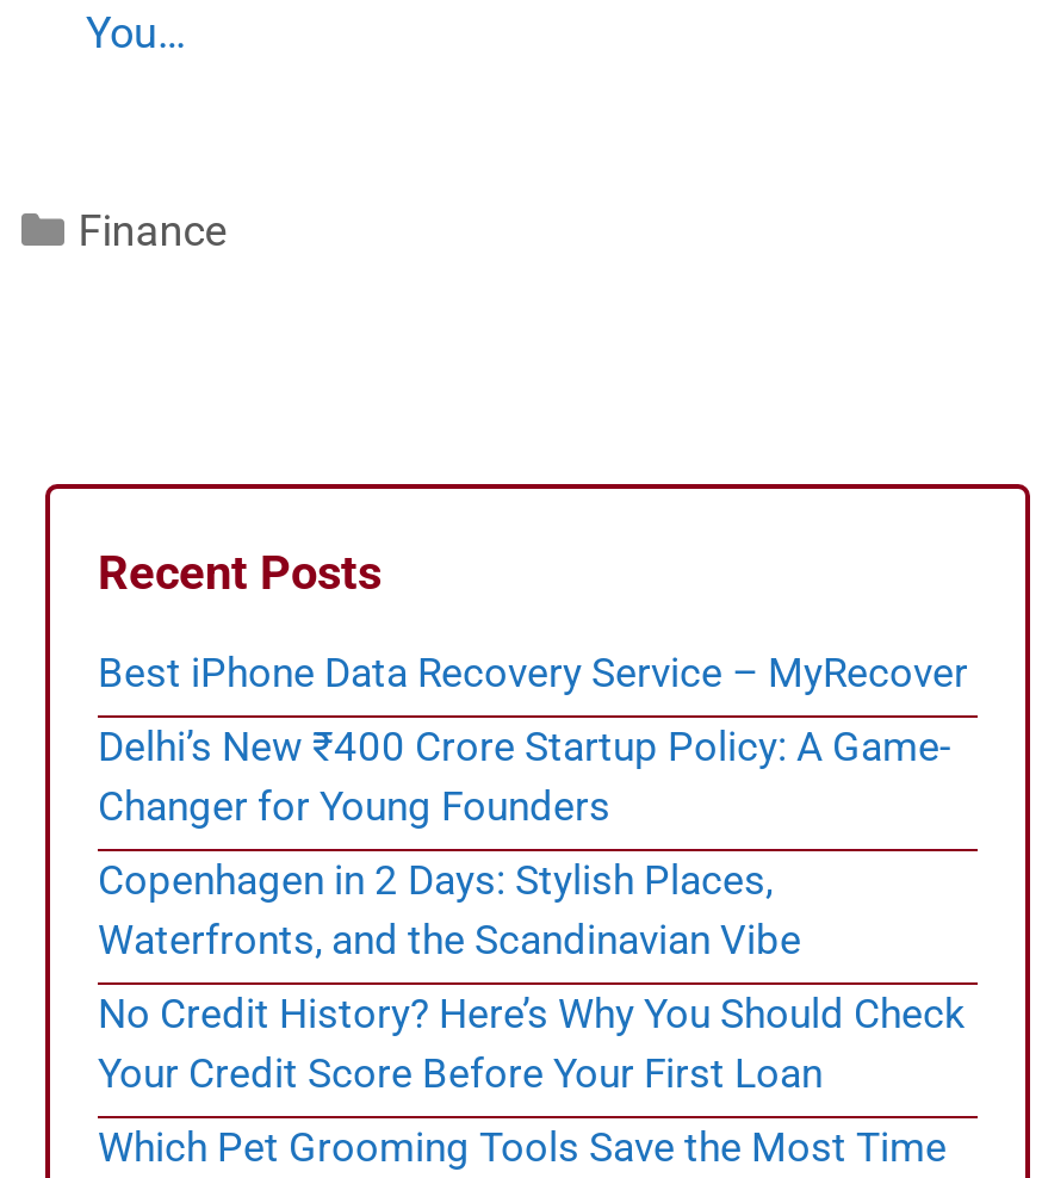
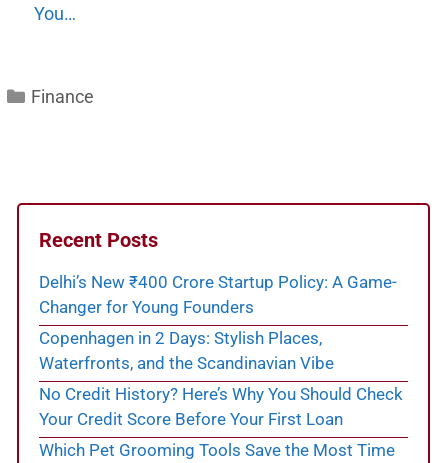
[98,649,968,696] Best iPhone Data Recovery Service – MyRecover -> none

